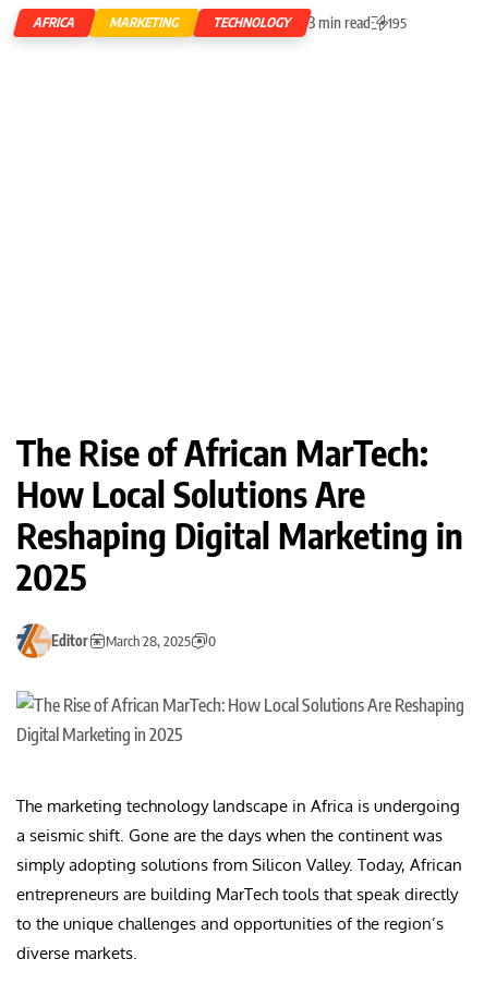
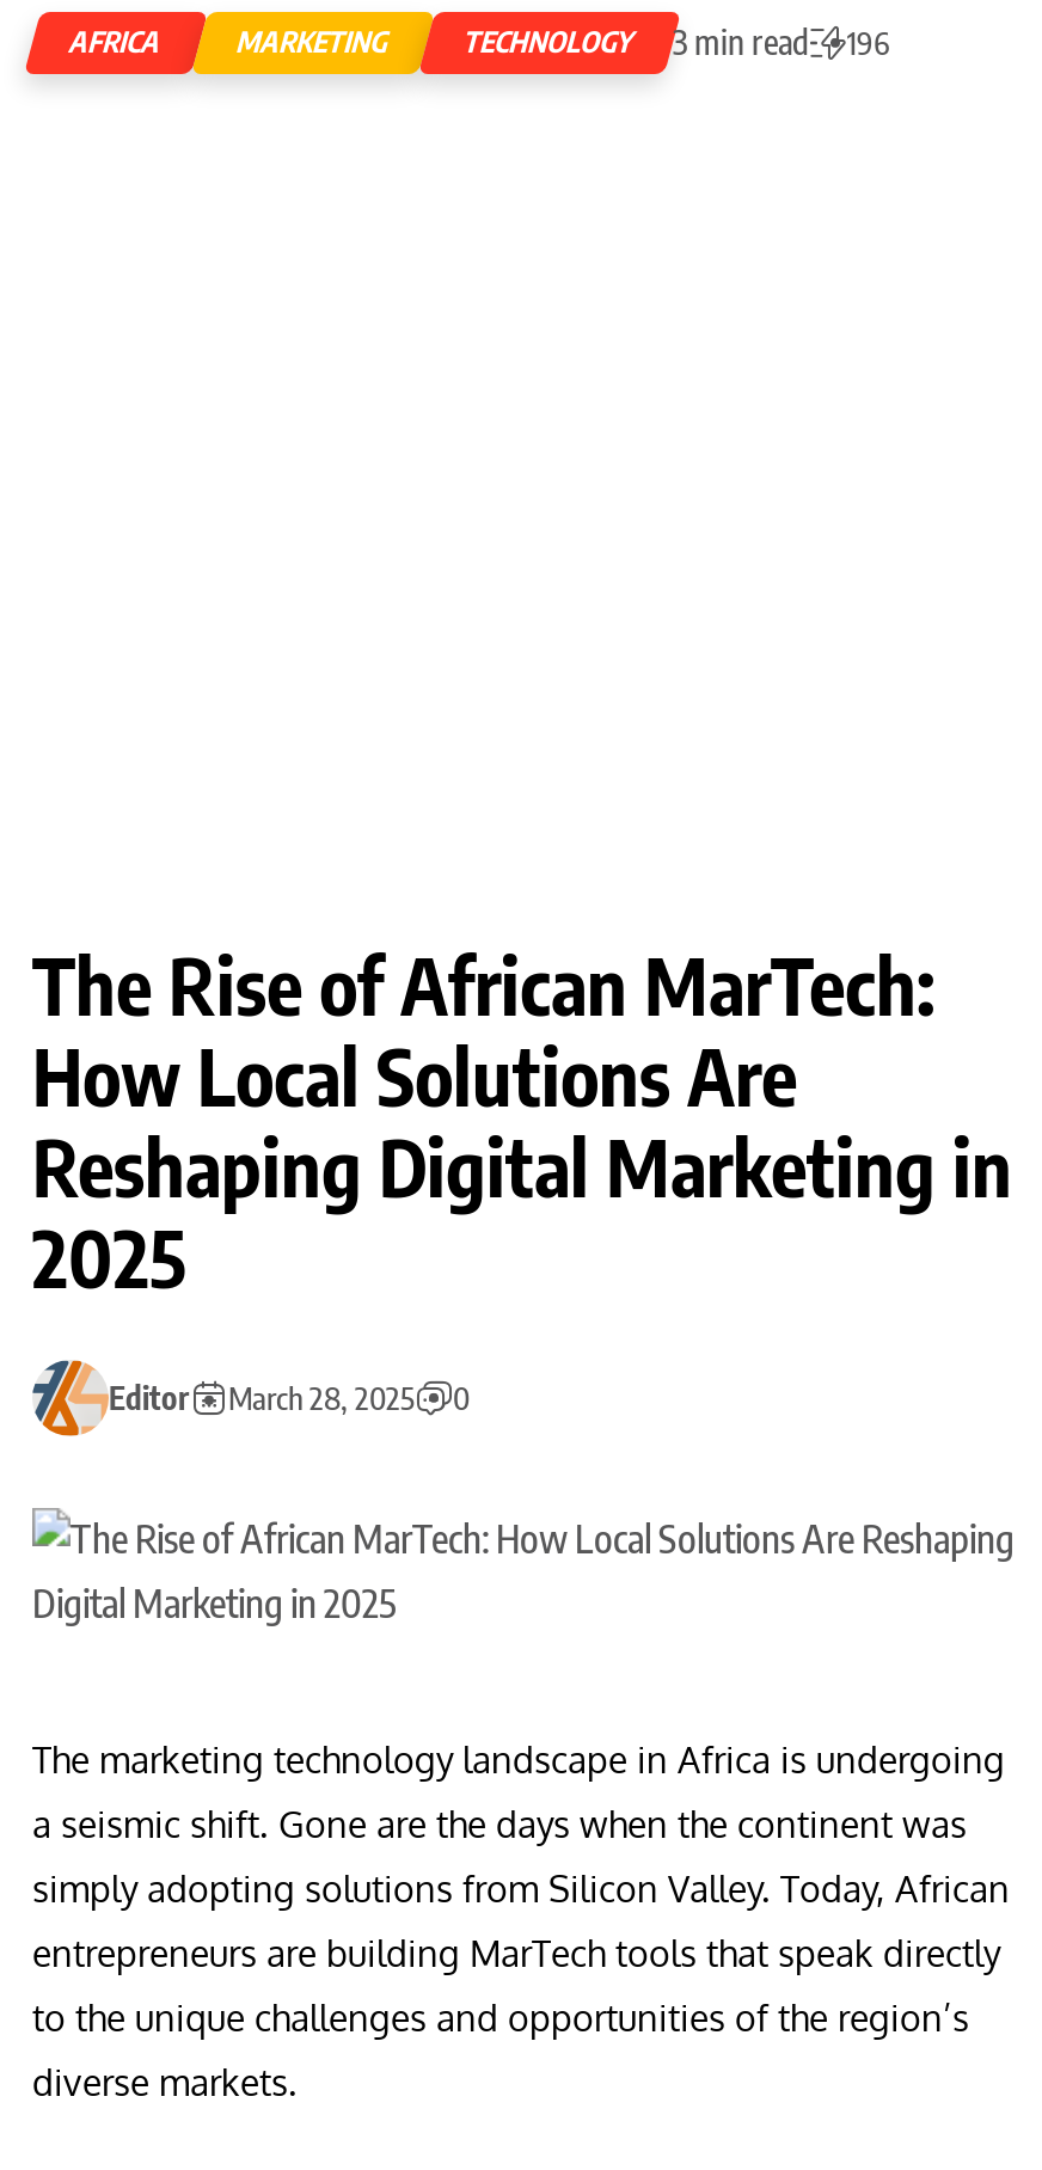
[388,14,407,31] 195 -> [847,24,890,62] 196

